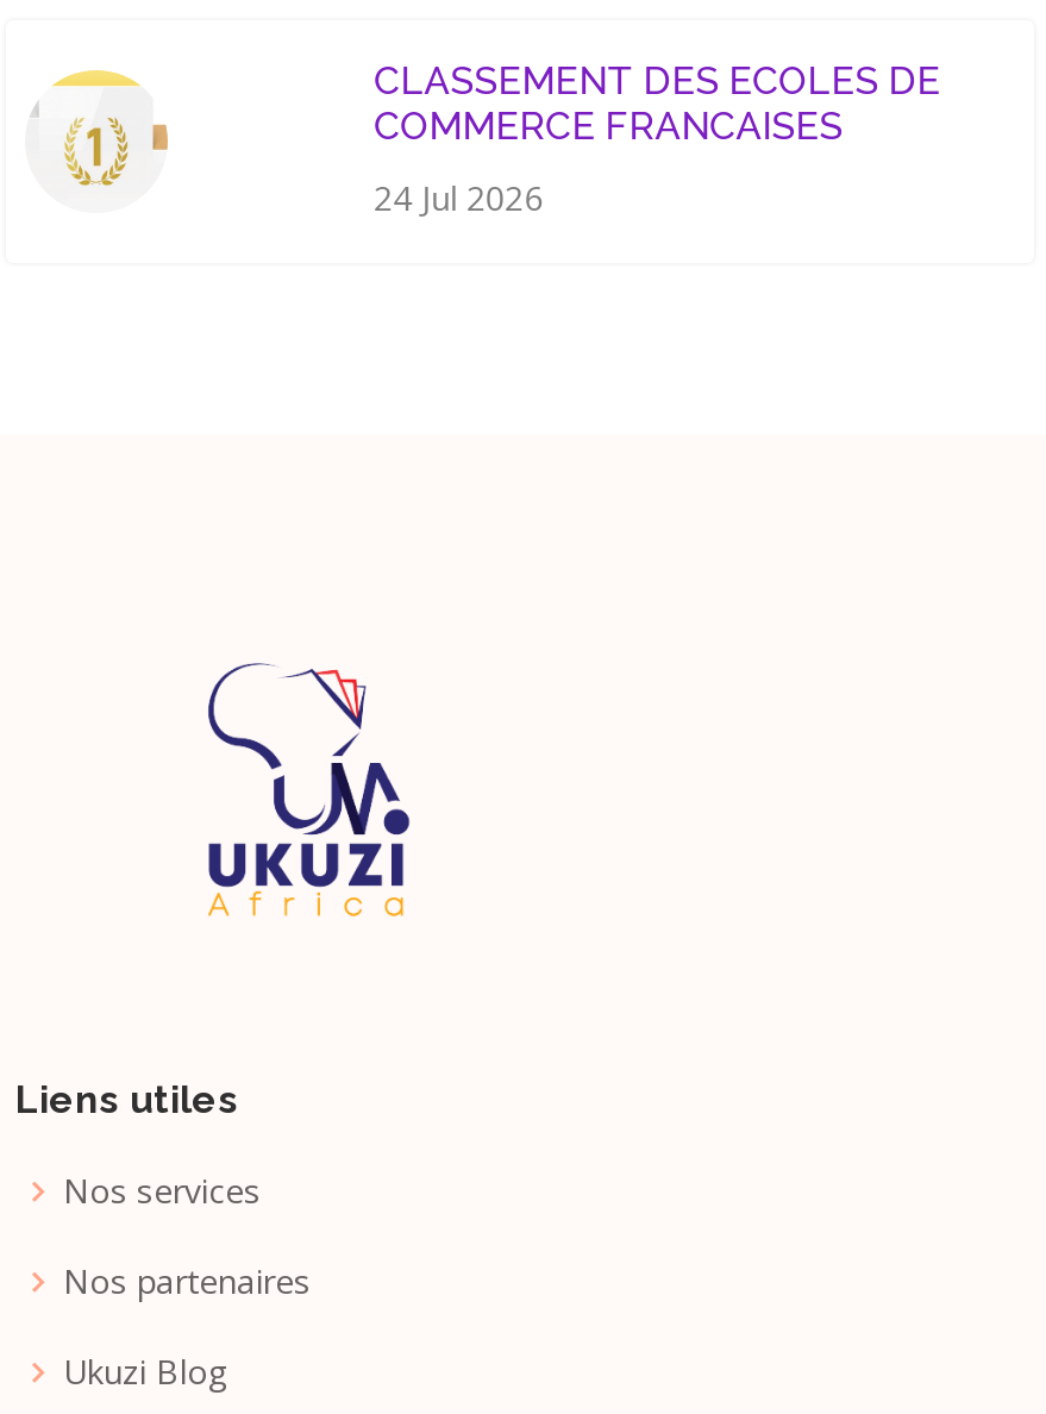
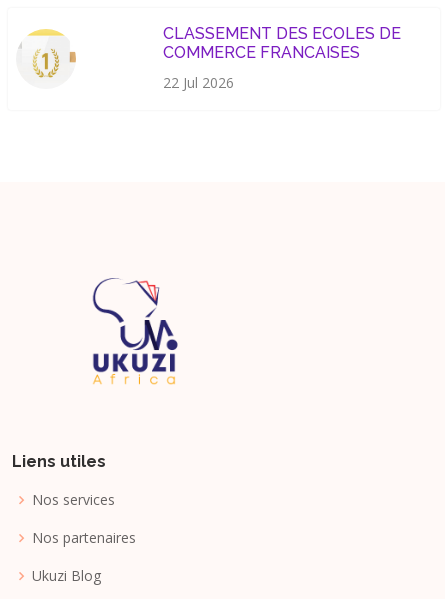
[374,175,543,220] 24 Jul 2026 -> [163,73,234,92] 22 Jul 2026

